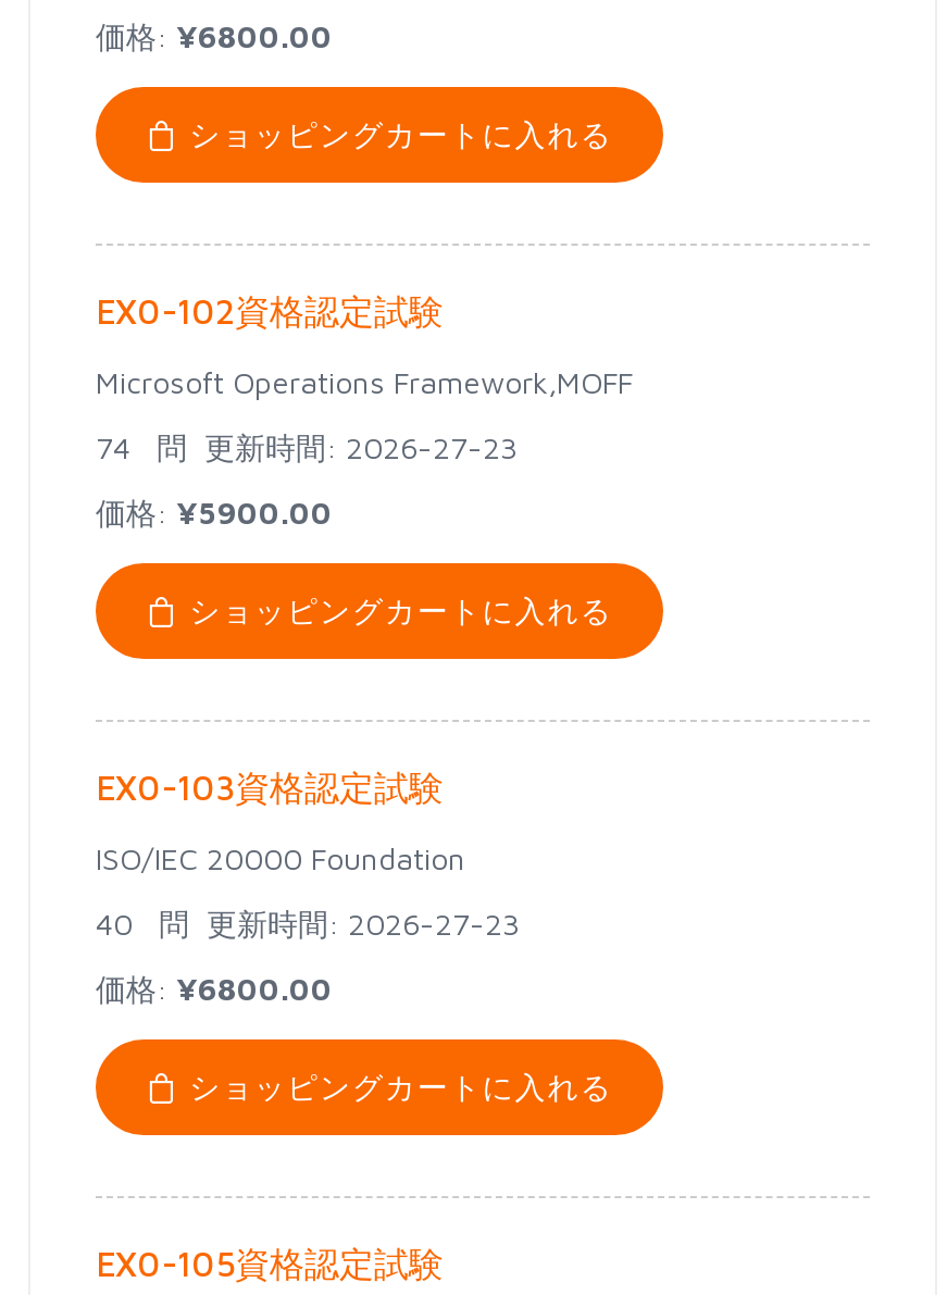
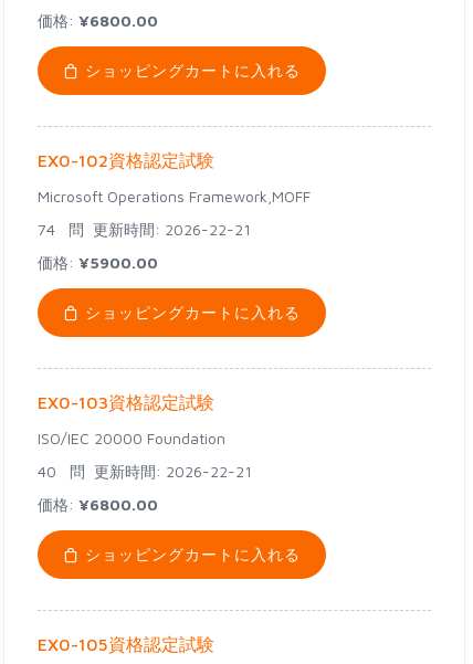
[96,428,518,465] 74 問更新時間: 2026-27-23 -> [38,220,251,239] 74 問更新時間: 2026-22-21
[96,905,520,942] 40 問更新時間: 2026-27-23 -> [38,462,252,481] 40 問更新時間: 2026-22-21

